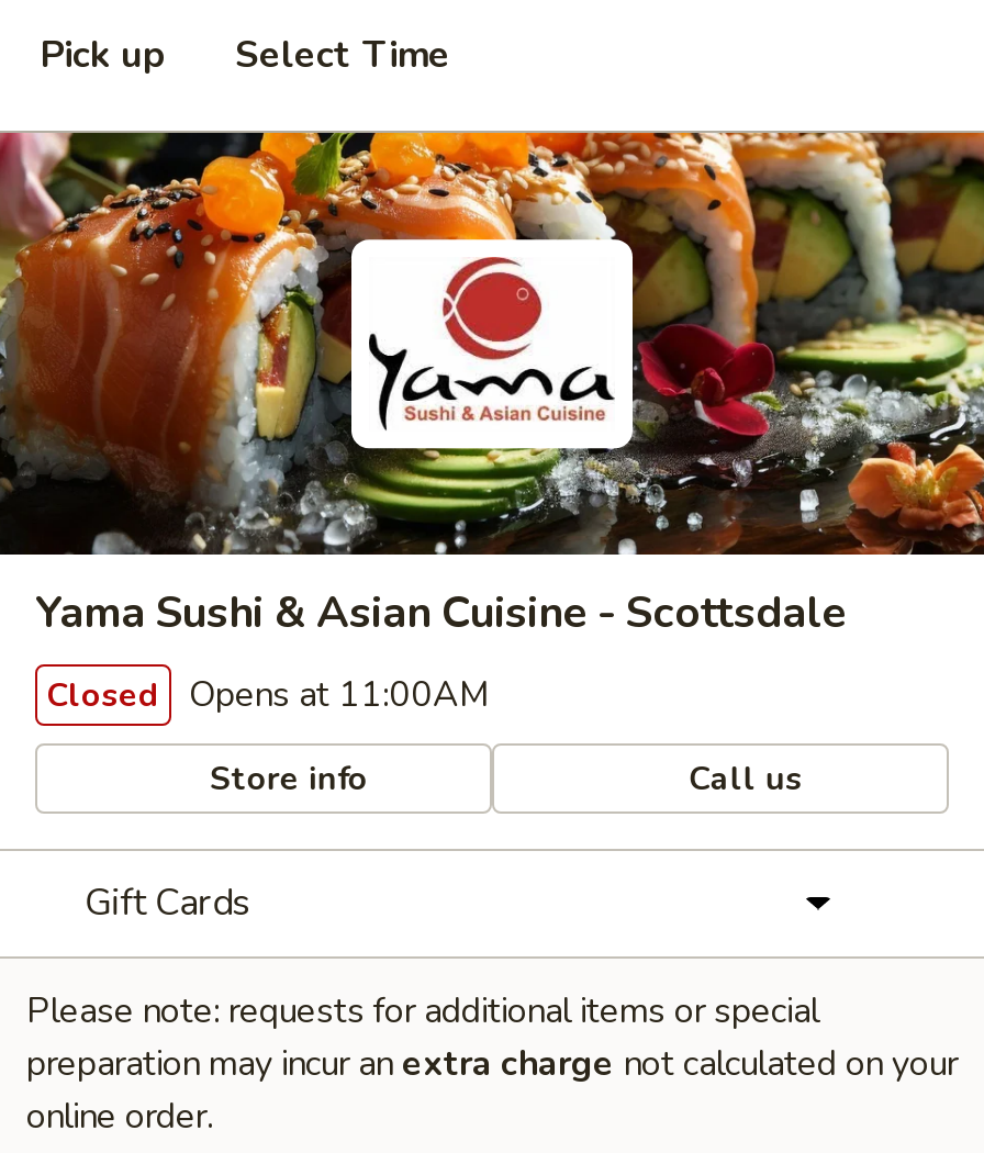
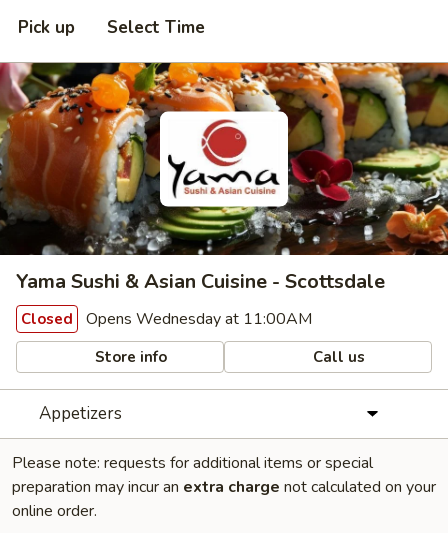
[46,671,490,719] Closed Opens at 11:00AM -> [21,308,312,330] Closed Opens Wednesday at 11:00AM
[85,877,250,928] Gift Cards -> [39,402,122,425] Appetizers

